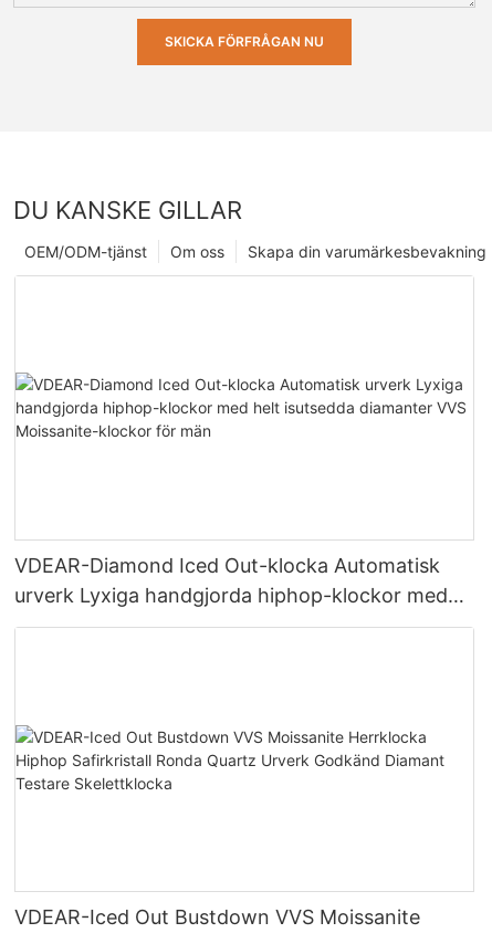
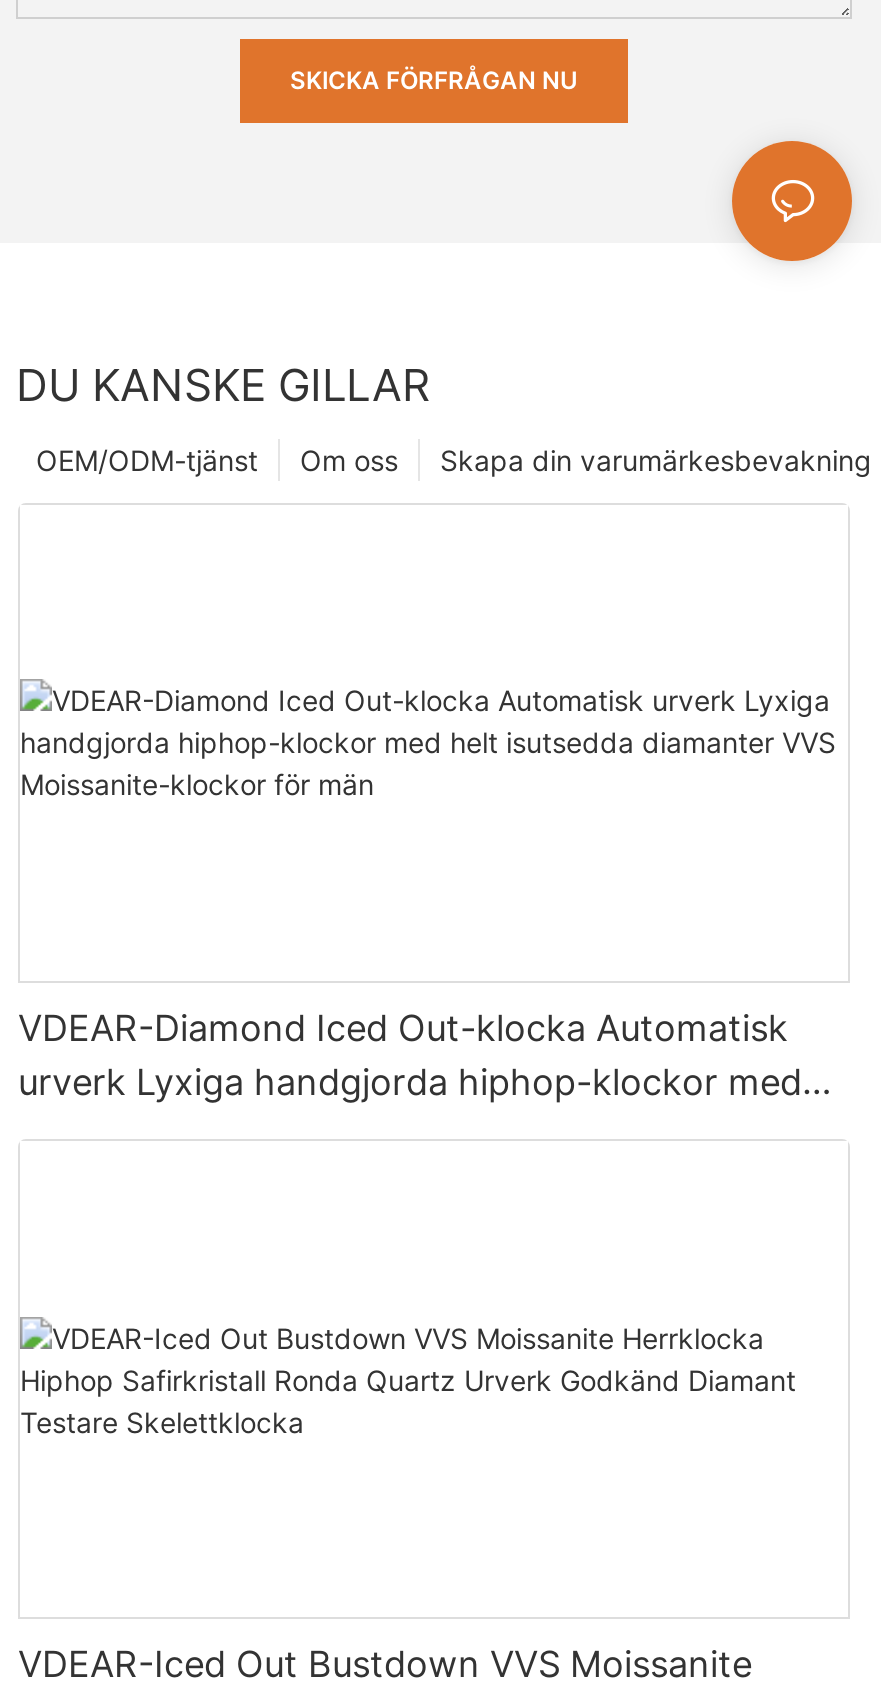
none -> [730,139,854,265] [image]

